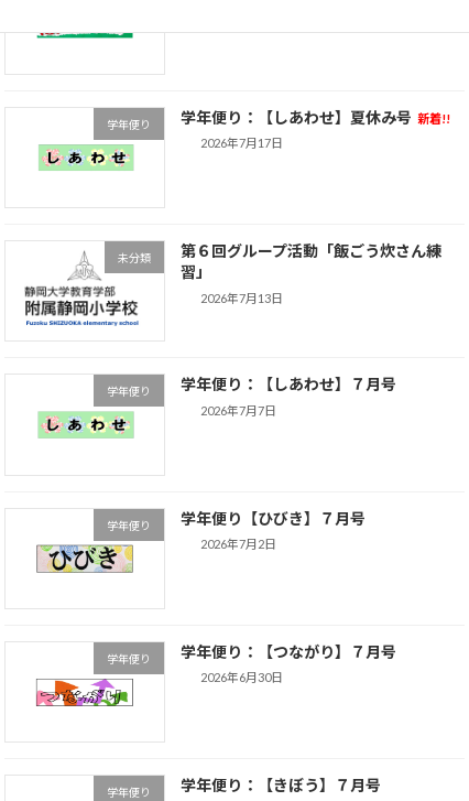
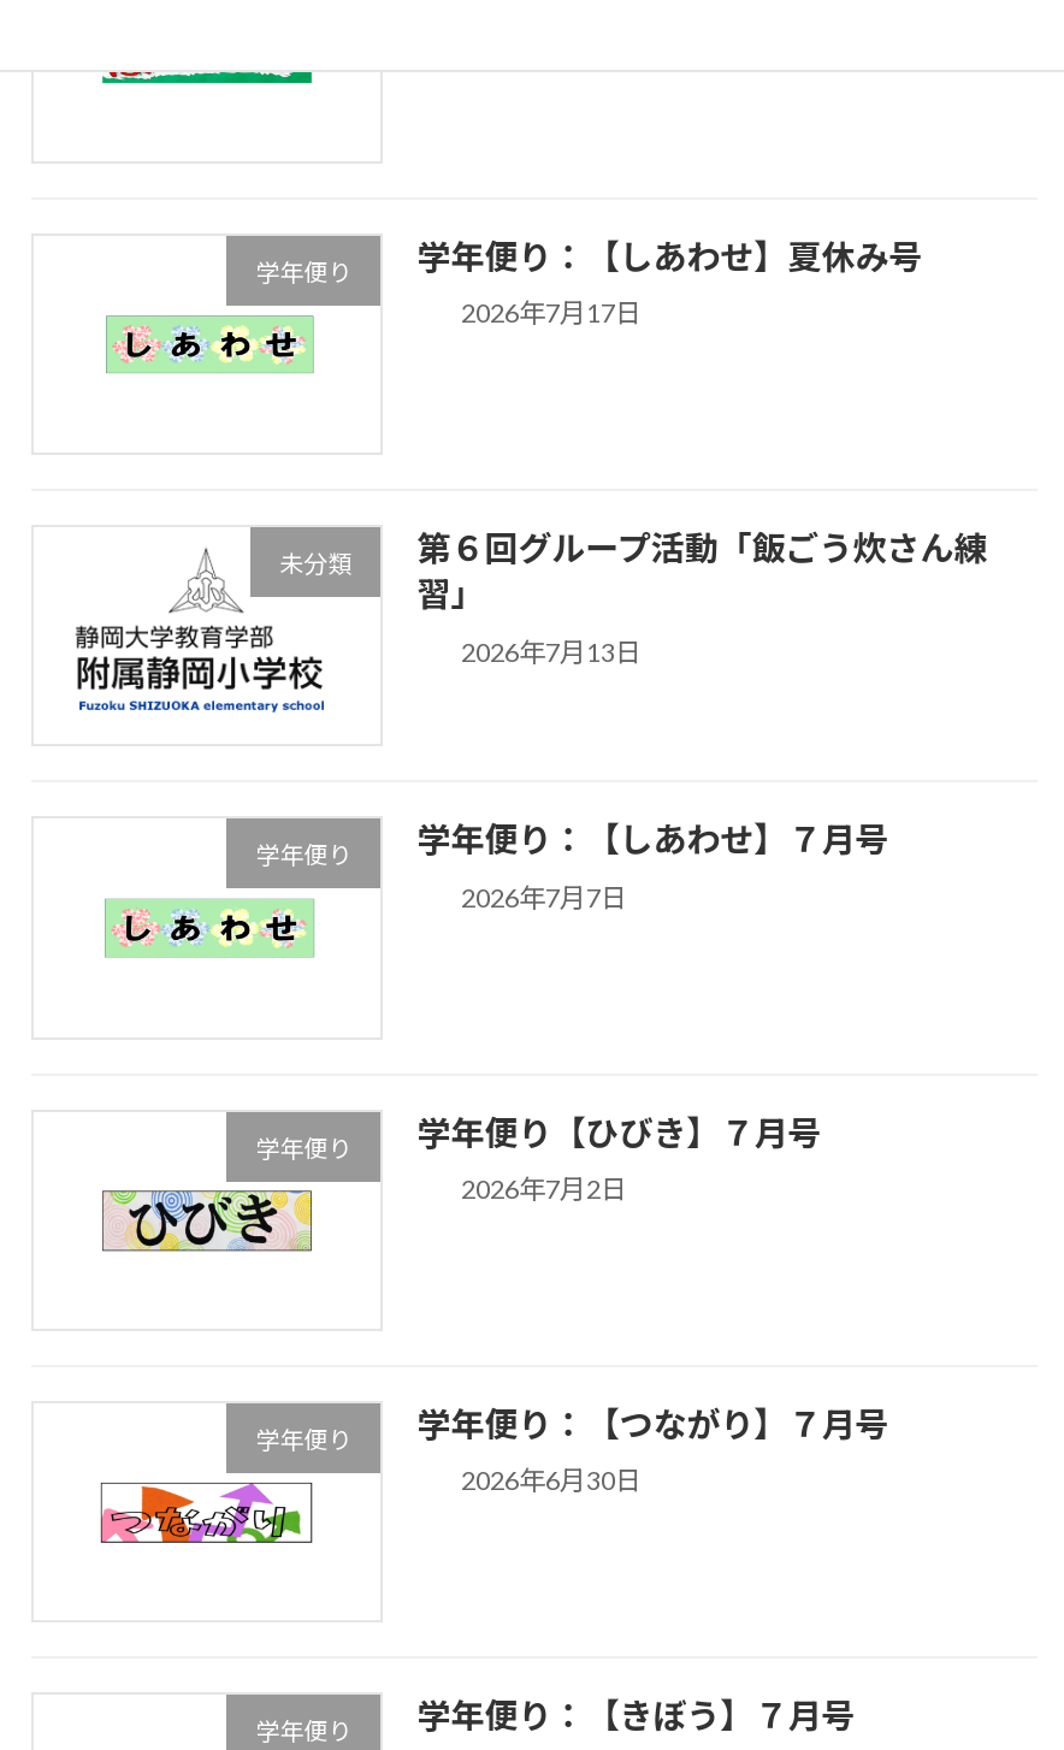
[181,108,450,126] 学年便り：【しあわせ】夏休み号 新着!! -> [417,235,923,276] 学年便り：【しあわせ】夏休み号

